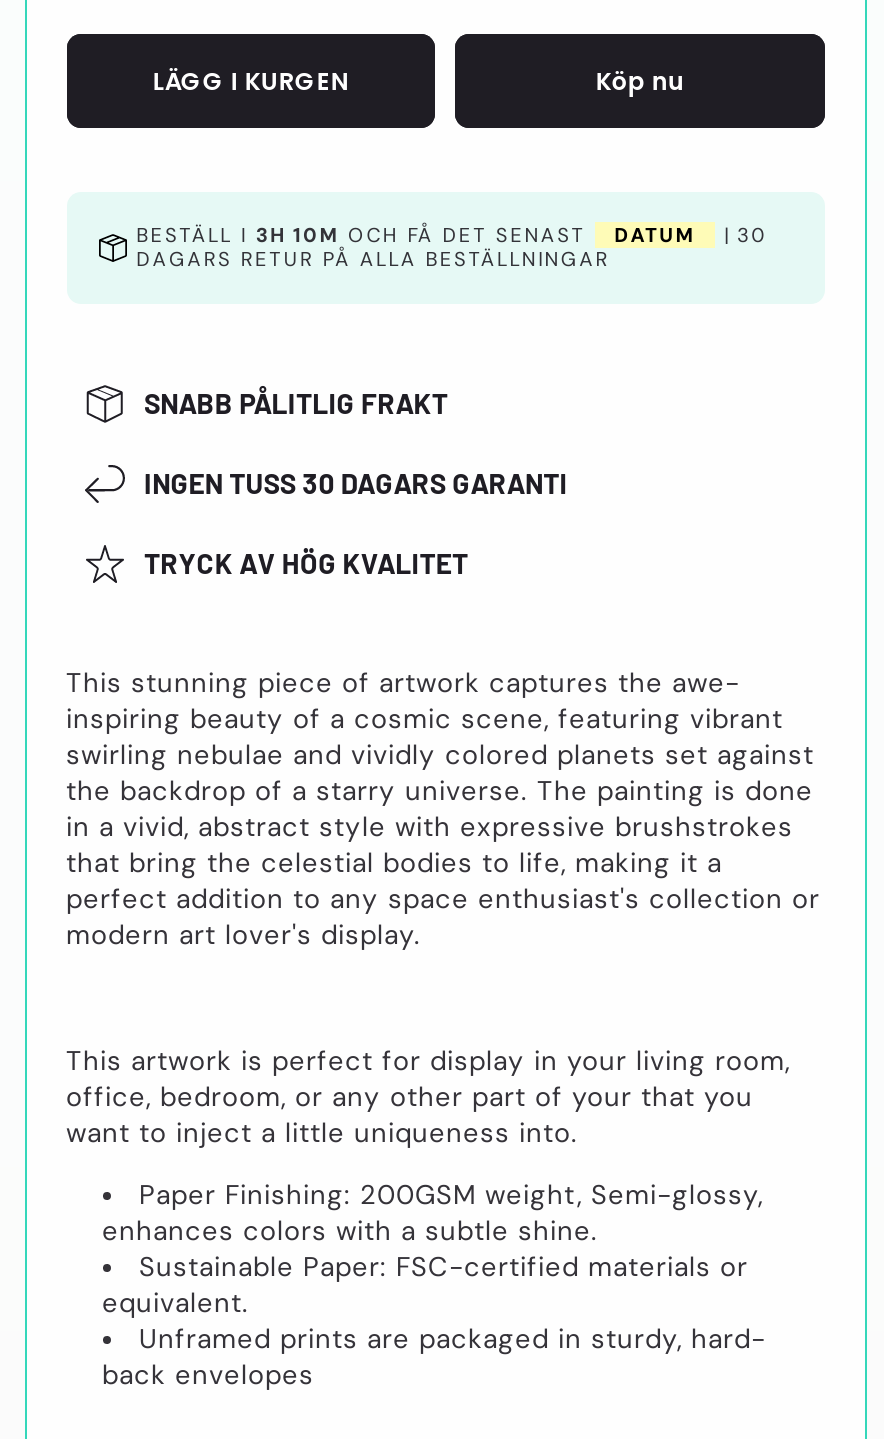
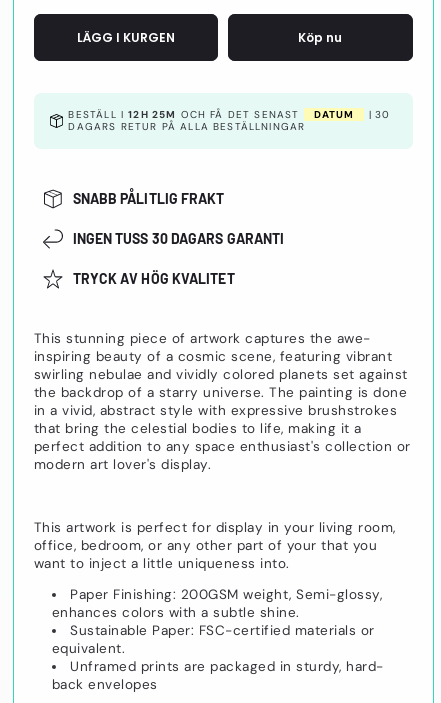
[136,221,594,247] BESTÄLL I 3H 10M OCH FÅ DET SENAST -> [68,108,304,121] BESTÄLL I 12H 25M OCH FÅ DET SENAST

